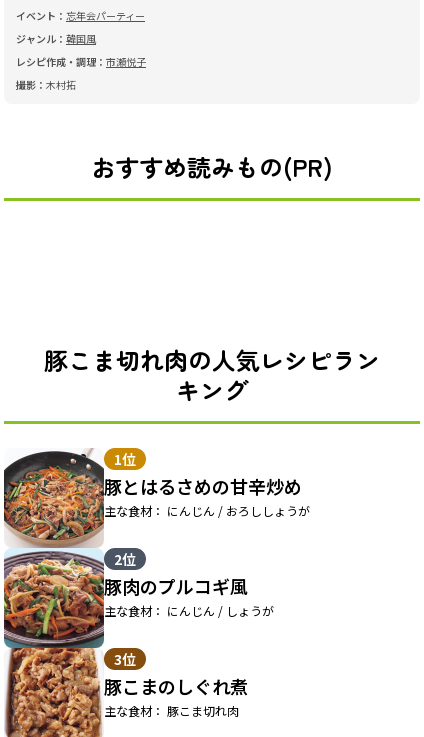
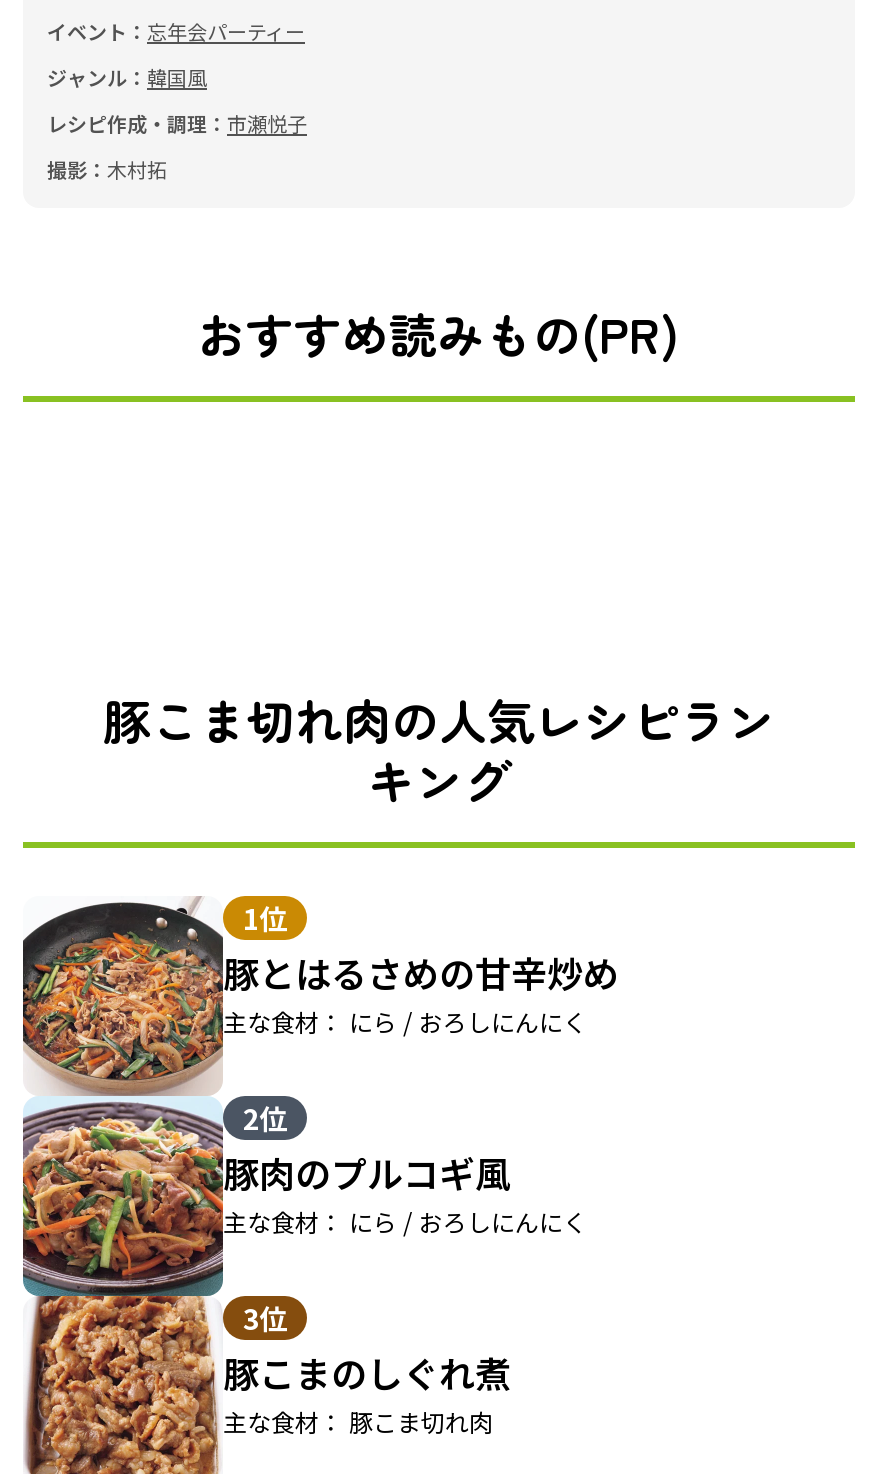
[104,502,310,519] 主な食材： にんじん / おろししょうが -> [223,1003,587,1037] 主な食材： にら / おろしにんにく
[104,602,274,619] 主な食材： にんじん / しょうが -> [223,1203,587,1237] 主な食材： にら / おろしにんにく

